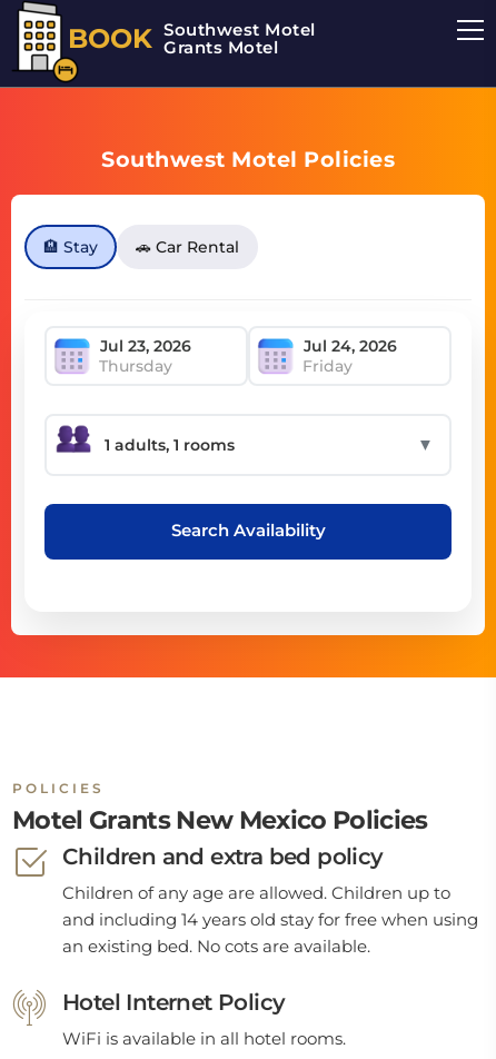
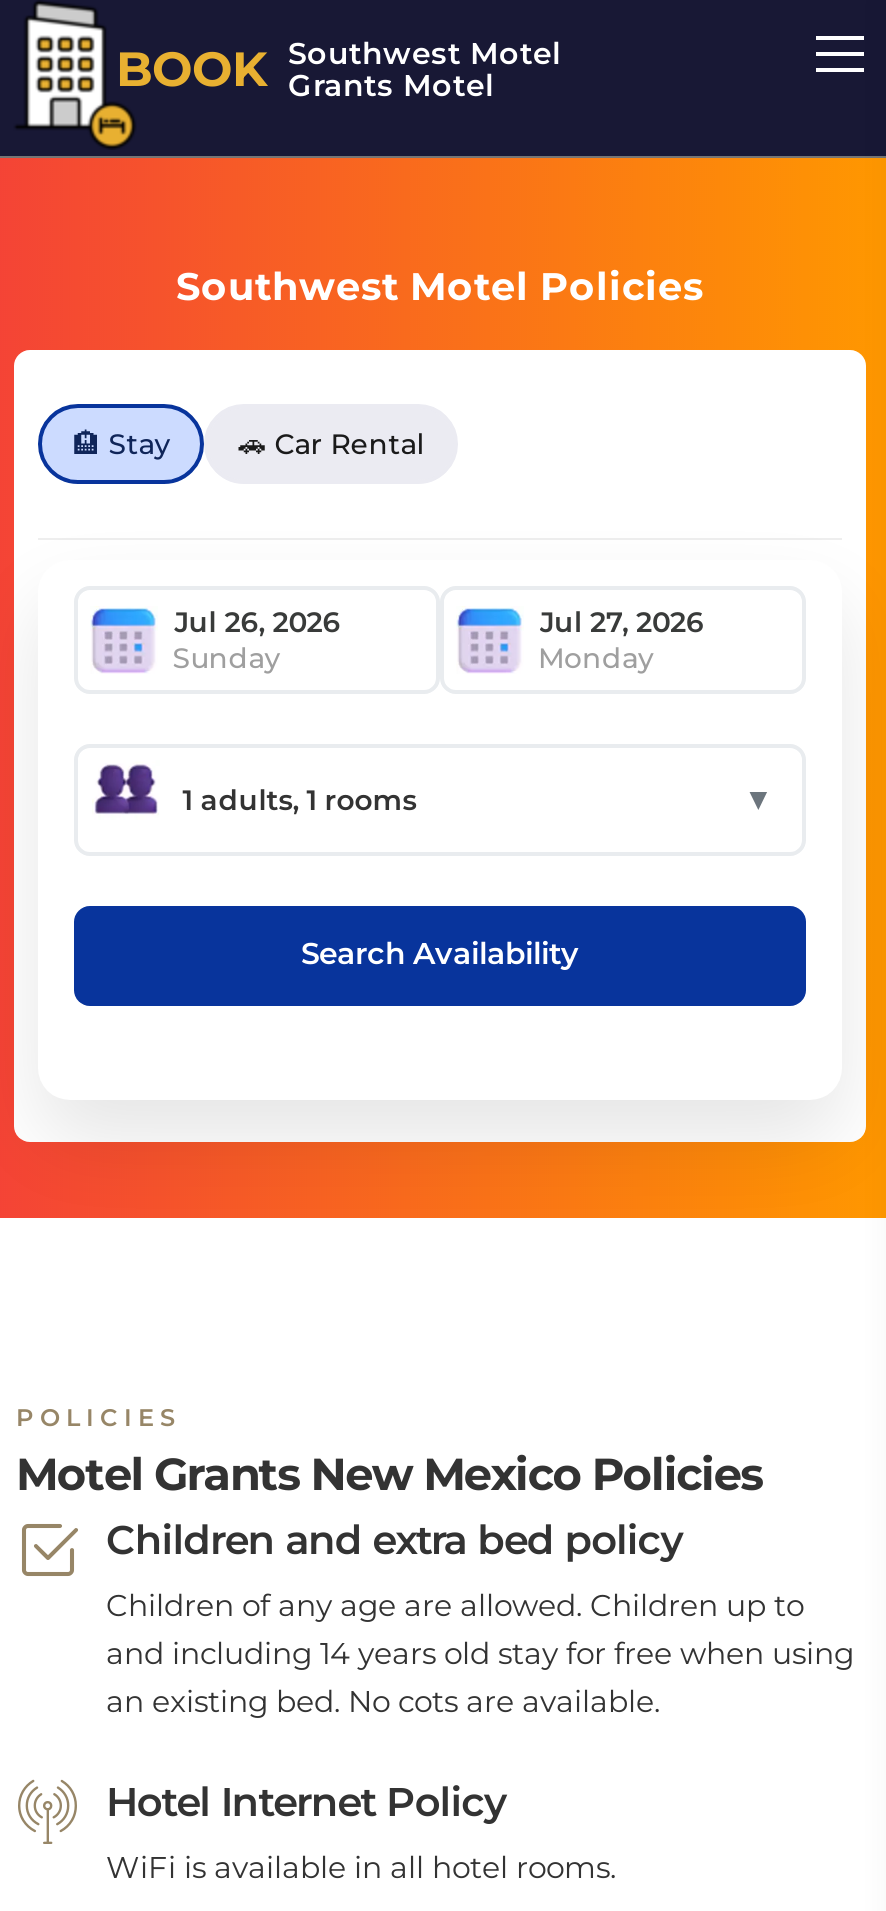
[99,355,353,375] Thursday | Friday -> [172,639,654,675] Sunday | Monday

